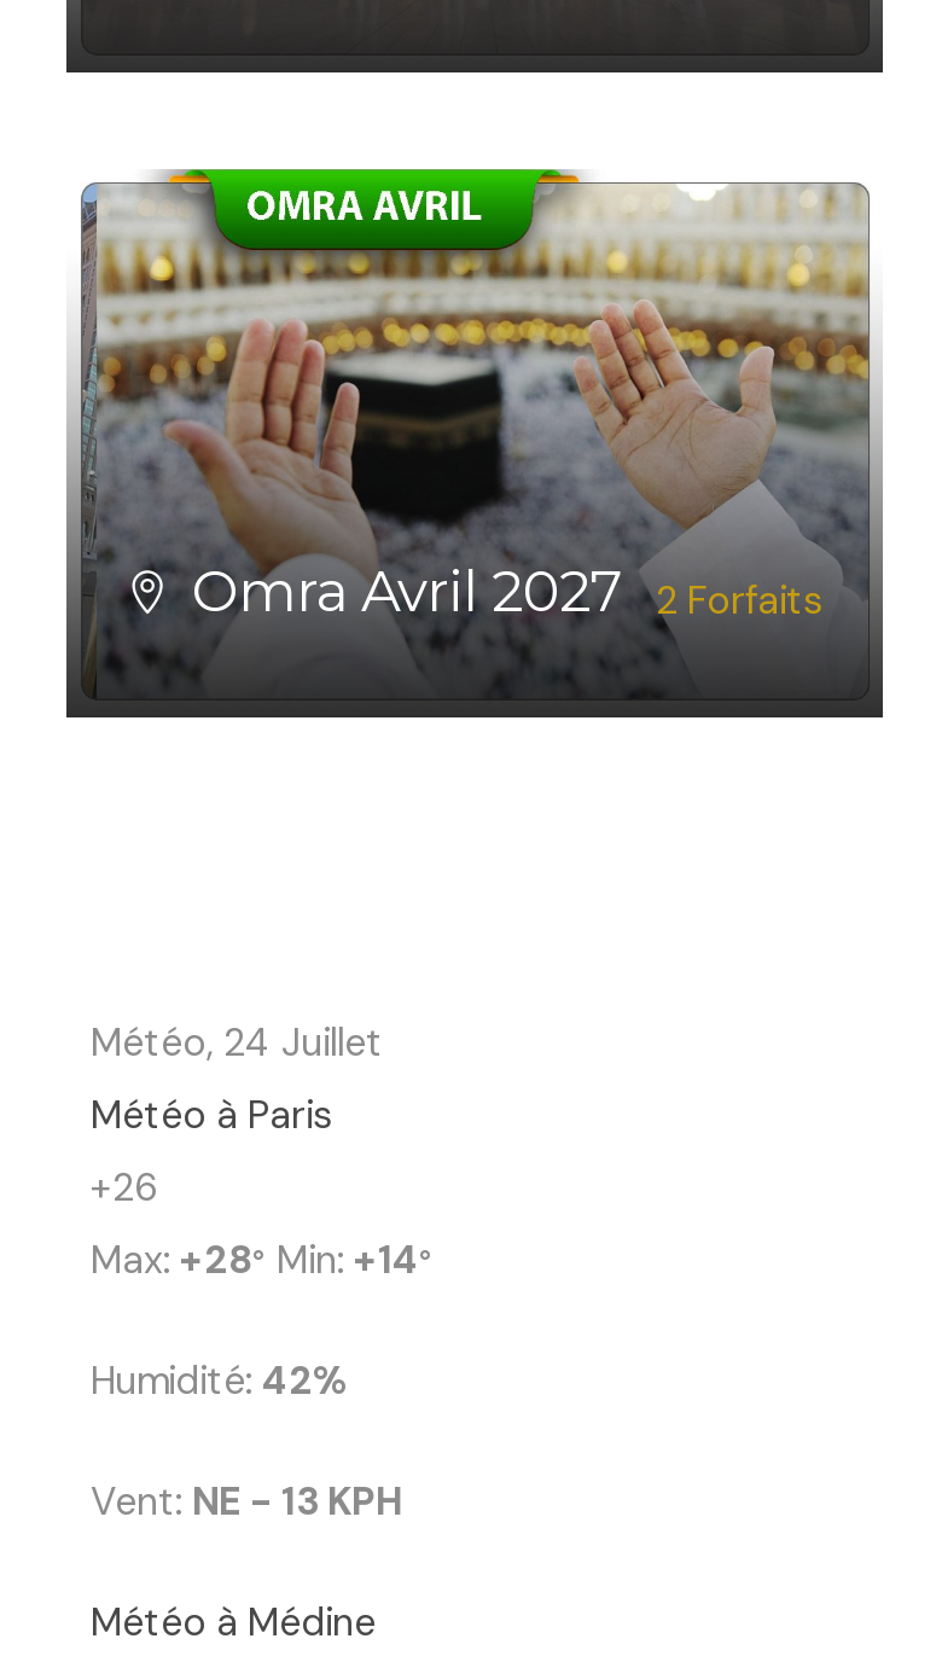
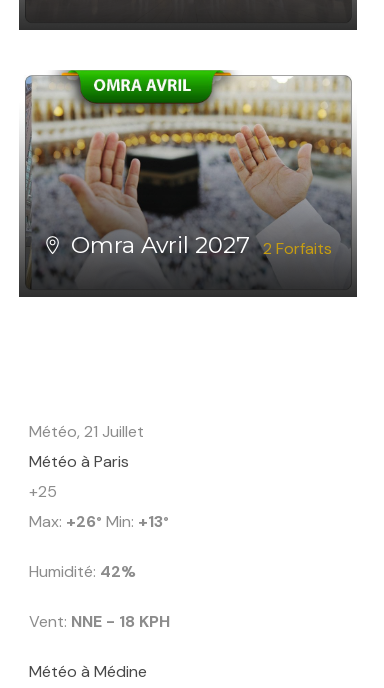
[91,1018,383,1069] Météo, 24 Juillet -> [29,421,144,442] Météo, 21 Juillet
[91,1163,158,1214] +26 -> [29,481,57,502] +25
[91,1236,434,1286] Max: +28 ° Min: +14° -> [29,511,169,532] Max: +26 ° Min: +13°
[91,1477,402,1528] Vent: NE - 13 KPH -> [29,611,170,632] Vent: NNE - 18 KPH

